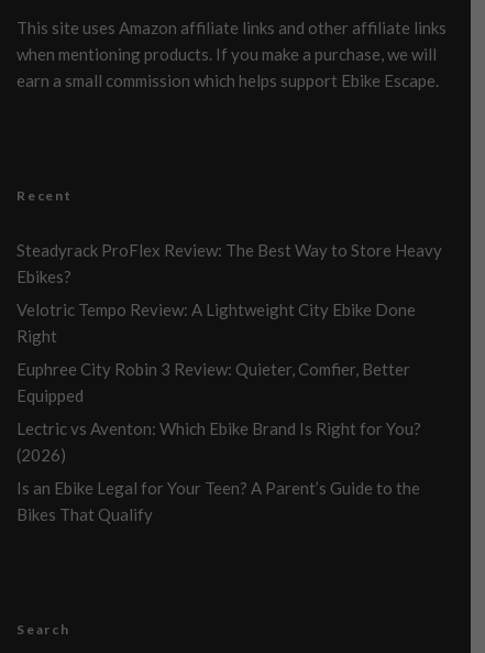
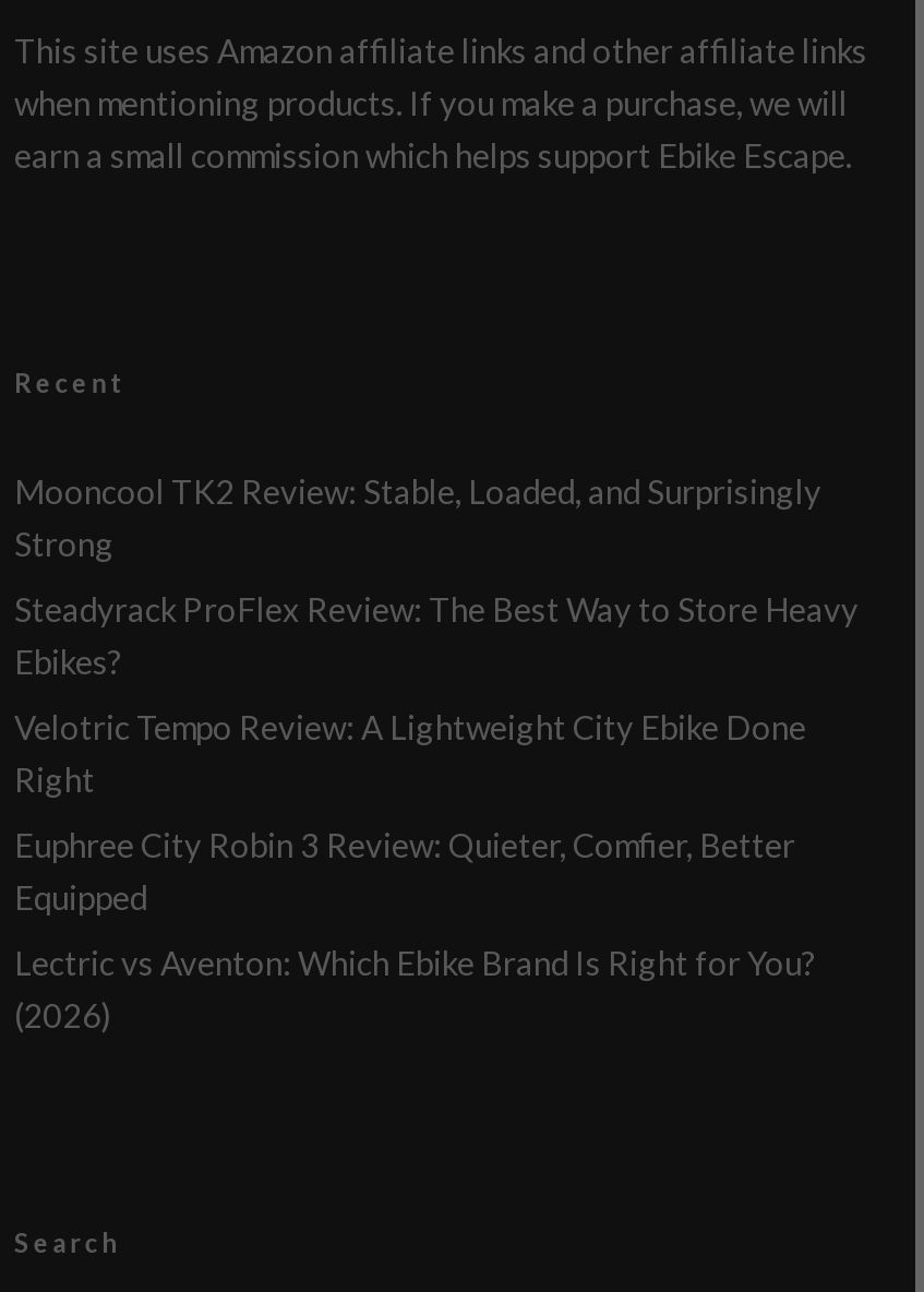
none -> [14,472,821,563] Mooncool TK2 Review: Stable, Loaded, and Surprisingly | Strong
moved [16,240,442,464] -> [14,589,859,1035]: Steadyrack ProFlex Review: The Best Way to Store Heavy | Ebikes? | Velotric Tempo Review: A Lightweight City Ebike Done | Right | Euphree City Robin 3 Review: Quieter, Comfier, Better | Equipped | Lectric vs Aventon: Which Ebike Brand Is Right for You? | (2026)
[16,477,420,524] Is an Ebike Legal for Your Teen? A Parent’s Guide to the | Bikes That Qualify -> none

